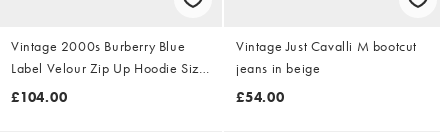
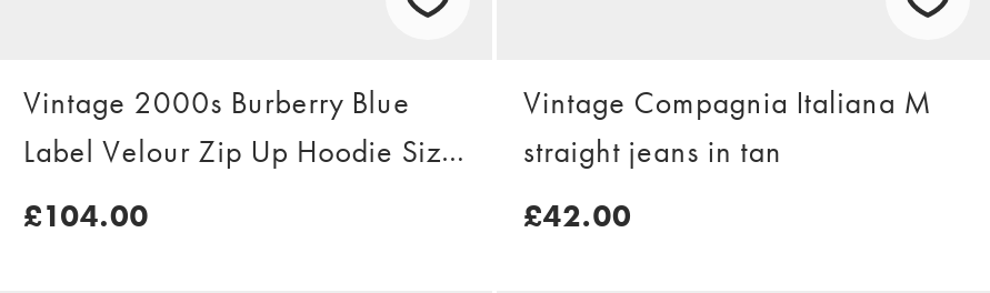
[236,36,417,76] Vintage Just Cavalli M bootcut | jeans in beige -> [523,81,932,170] Vintage Compagnia Italiana M | straight jeans in tan
[236,87,285,105] £54.00 -> [523,194,632,234] £42.00

